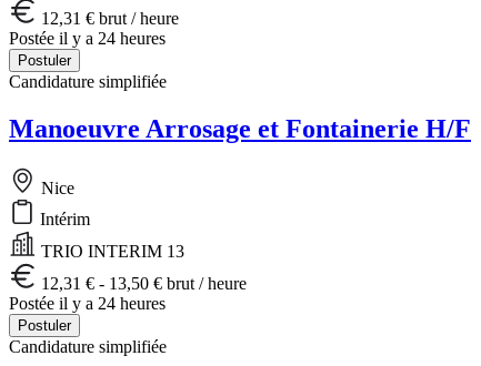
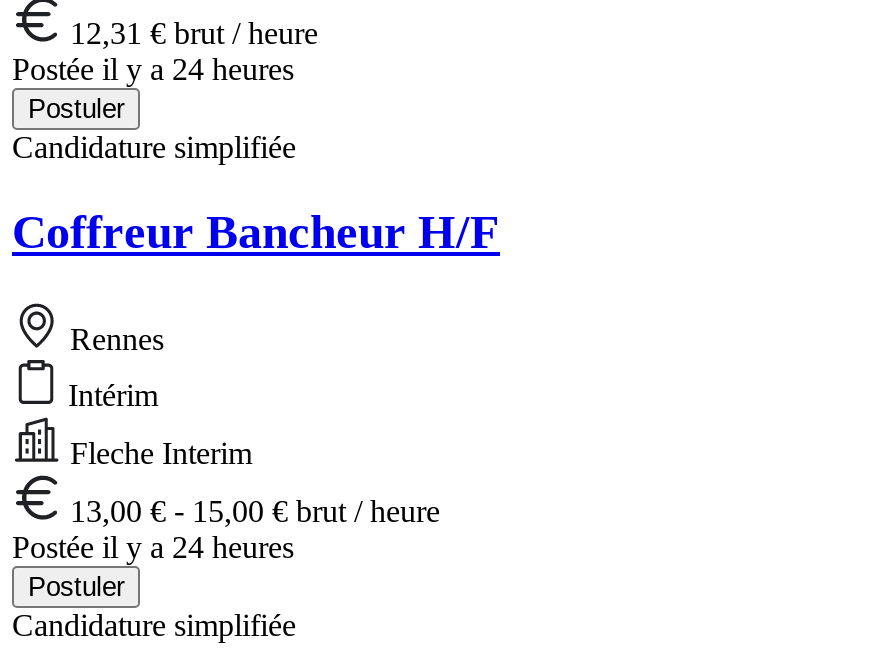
[9,114,471,143] Manoeuvre Arrosage et Fontainerie H/F -> [12,206,500,258] Coffreur Bancheur H/F
[37,179,74,198] Nice -> [62,322,164,356] Rennes
[37,242,184,261] TRIO INTERIM 13 -> [62,436,252,470] Fleche Interim
[37,274,247,293] 12,31 € - 13,50 € brut / heure -> [62,494,440,528] 13,00 € - 15,00 € brut / heure

